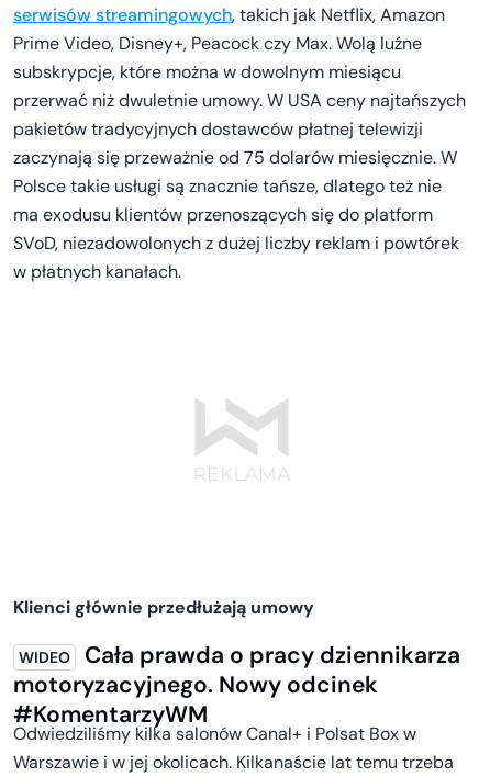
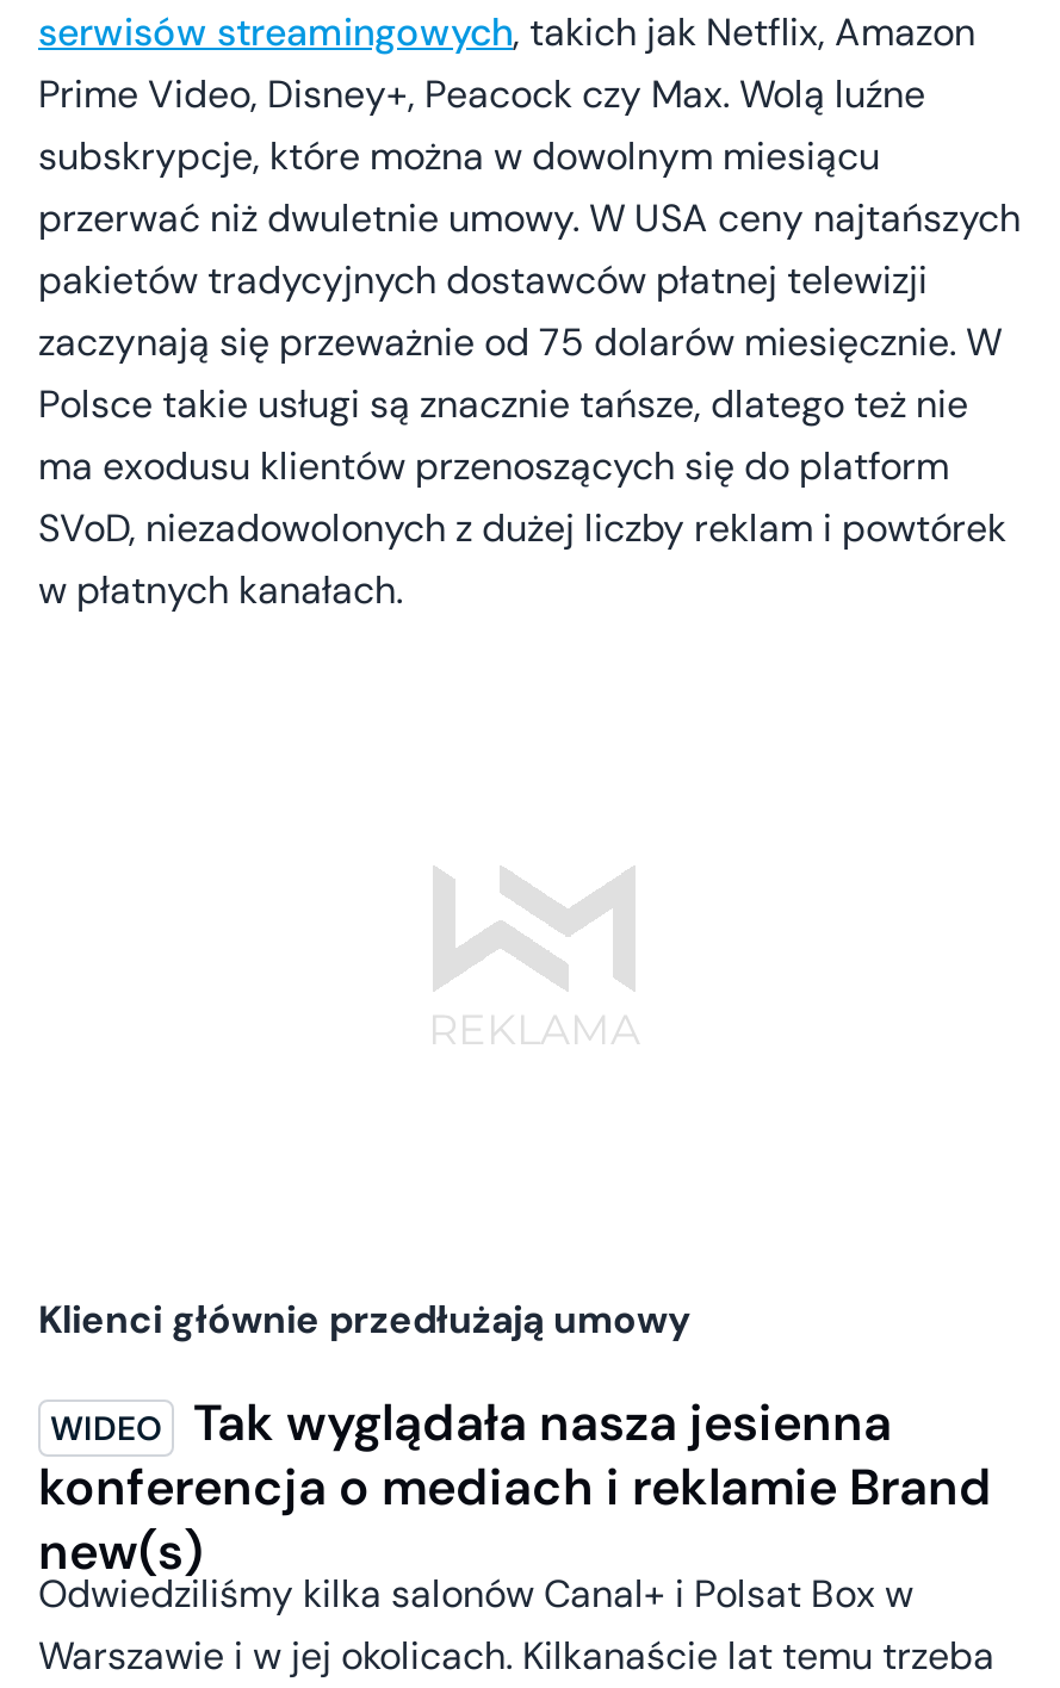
[13,640,460,728] Cała prawda o pracy dziennikarza | motoryzacyjnego. Nowy odcinek | #KomentarzyWM -> [38,1390,992,1583] Tak wyglądała nasza jesienna | konferencja o mediach i reklamie Brand | new(s)

